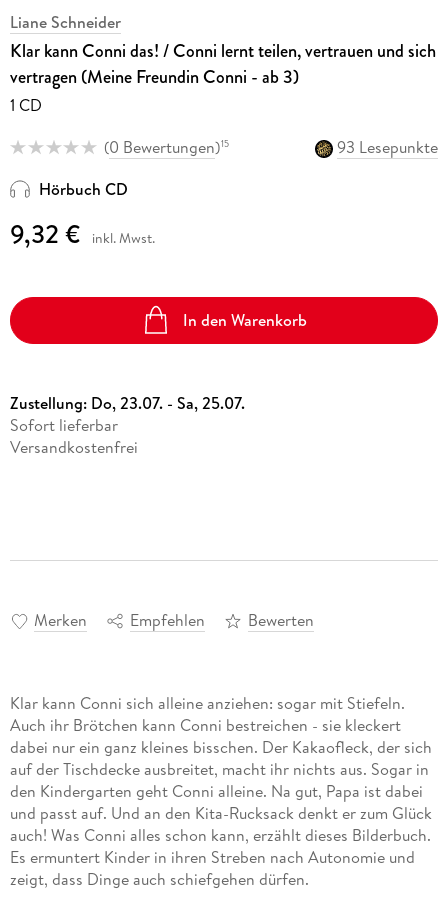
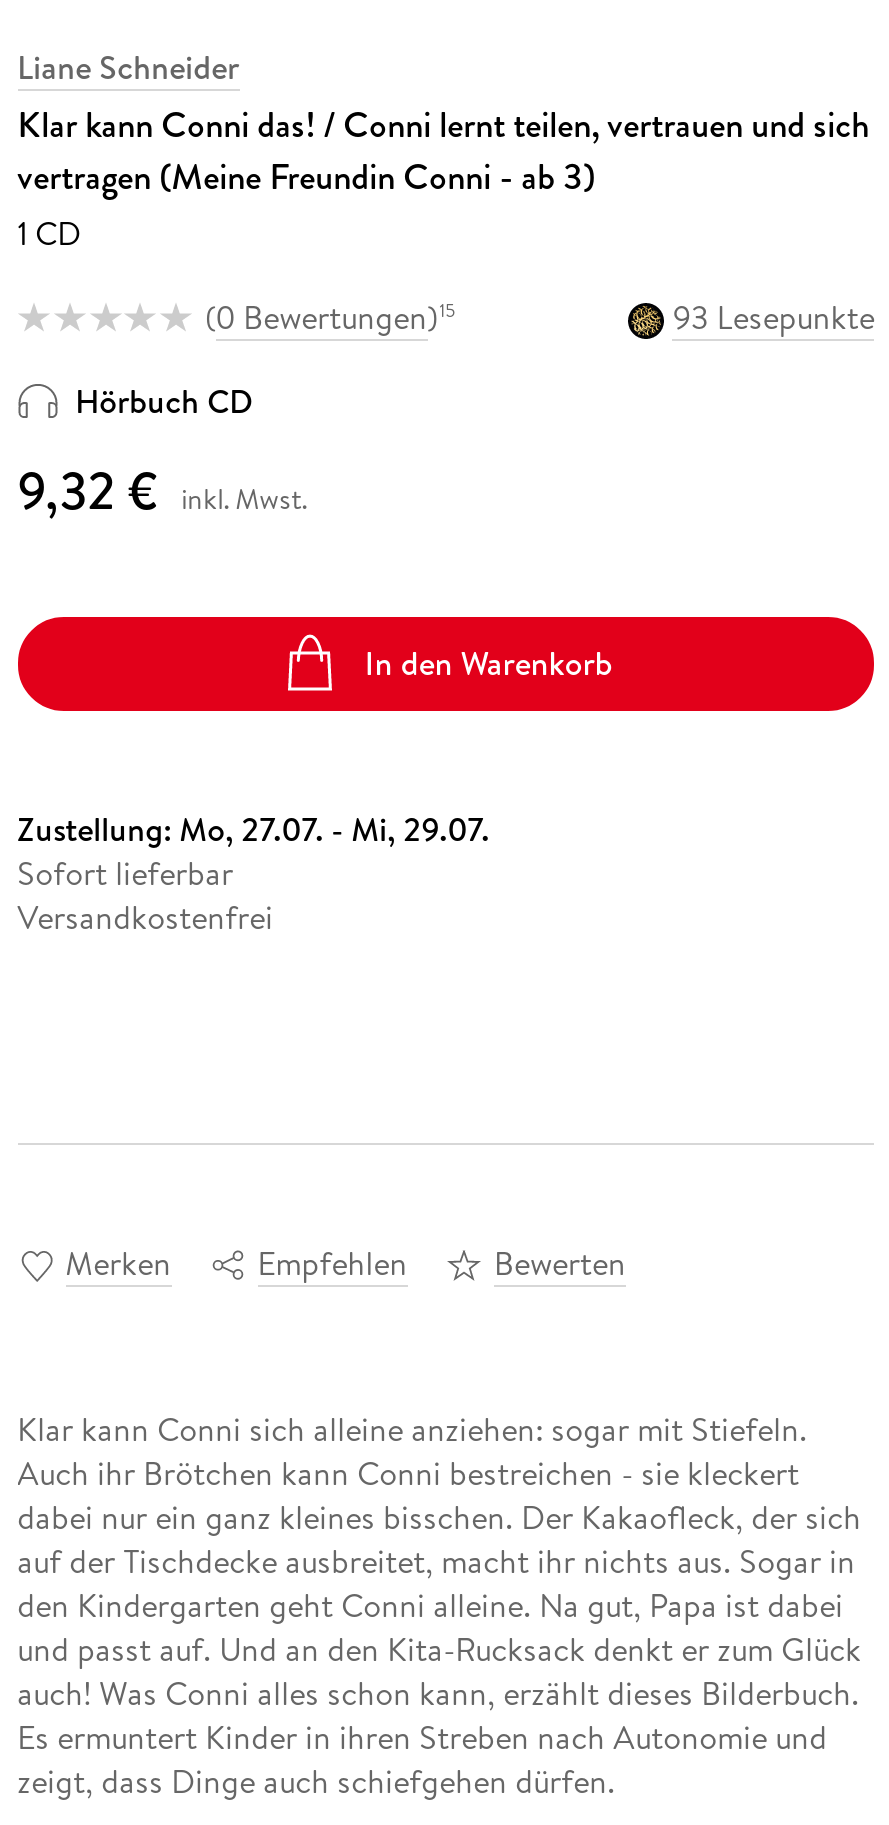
[10,391,245,413] Zustellung: Do, 23.07. - Sa, 25.07. -> [17,806,489,850] Zustellung: Mo, 27.07. - Mi, 29.07.

